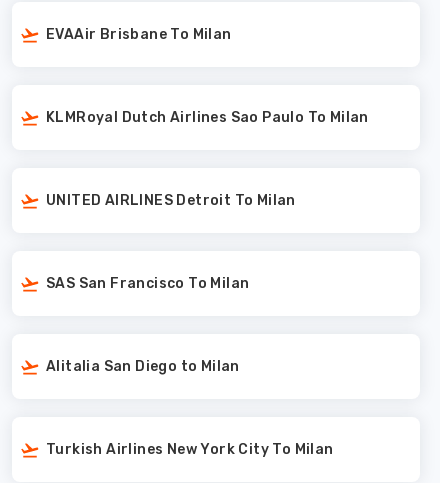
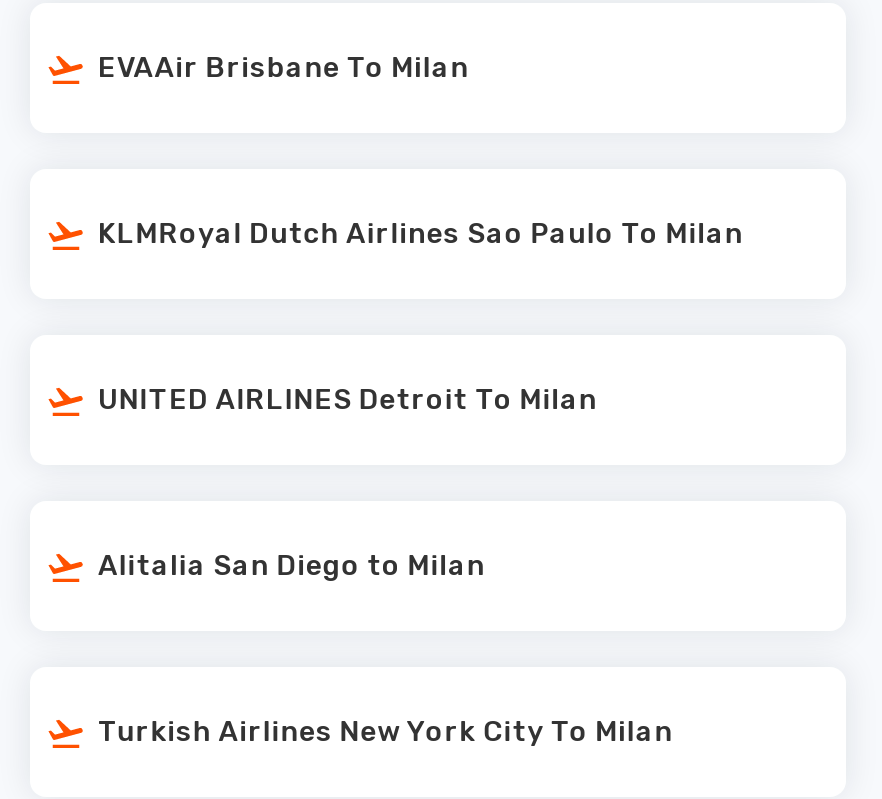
[55,275,249,292] SAS San Francisco To Milan -> none

